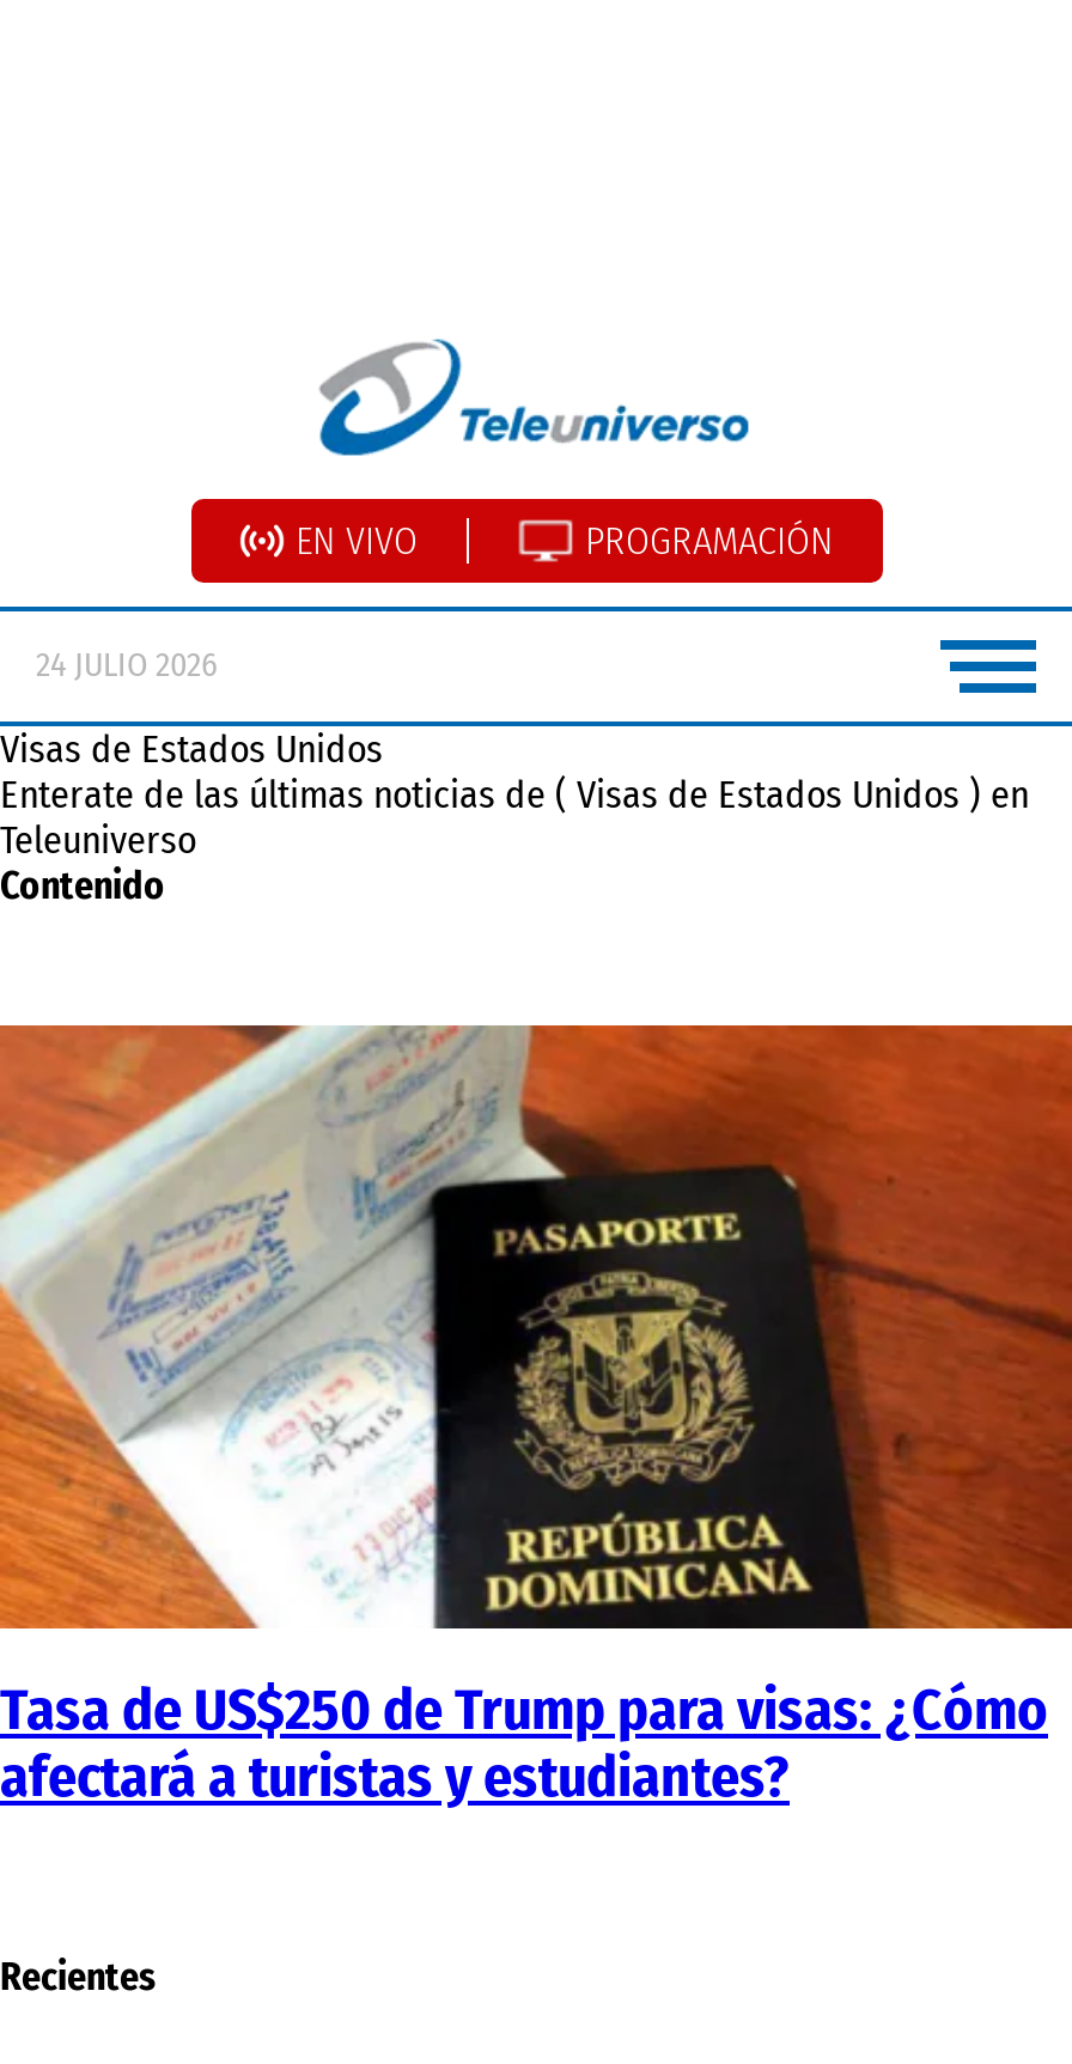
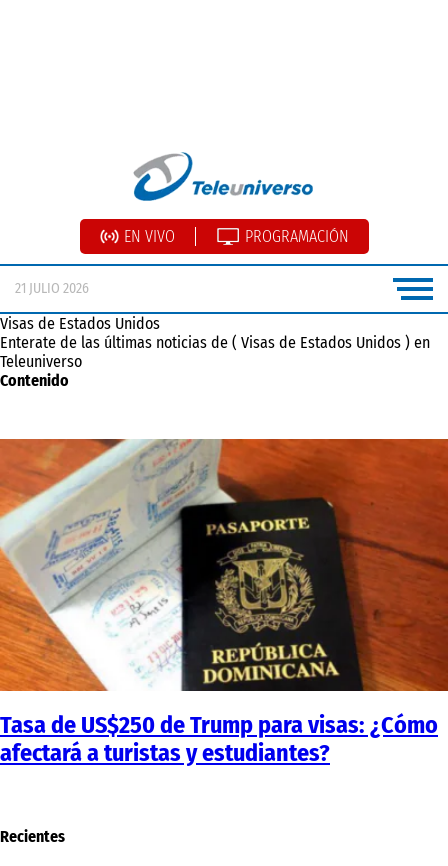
[36,645,218,686] 24 JULIO 2026 -> [15,280,89,297] 21 JULIO 2026

